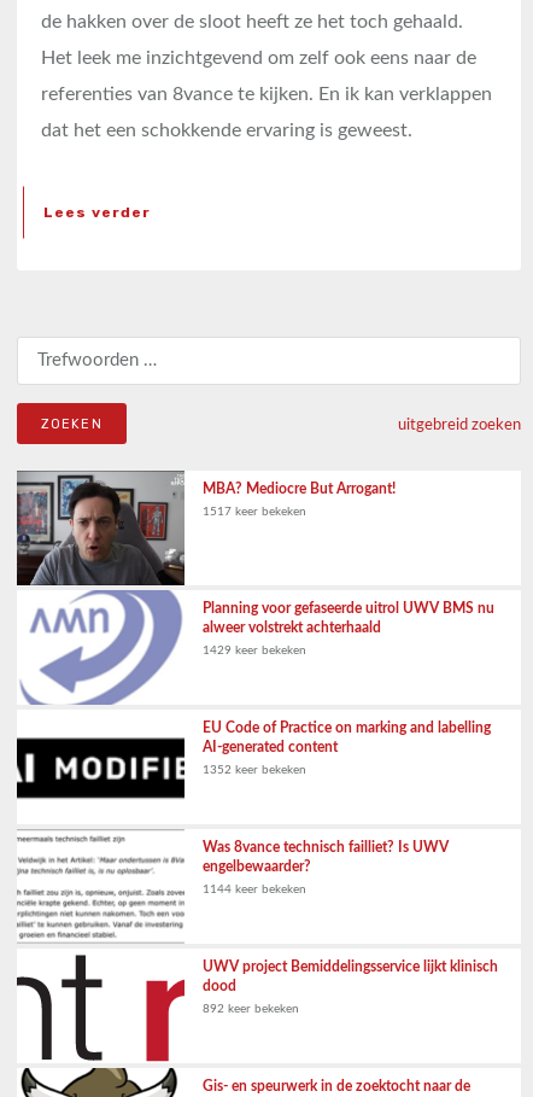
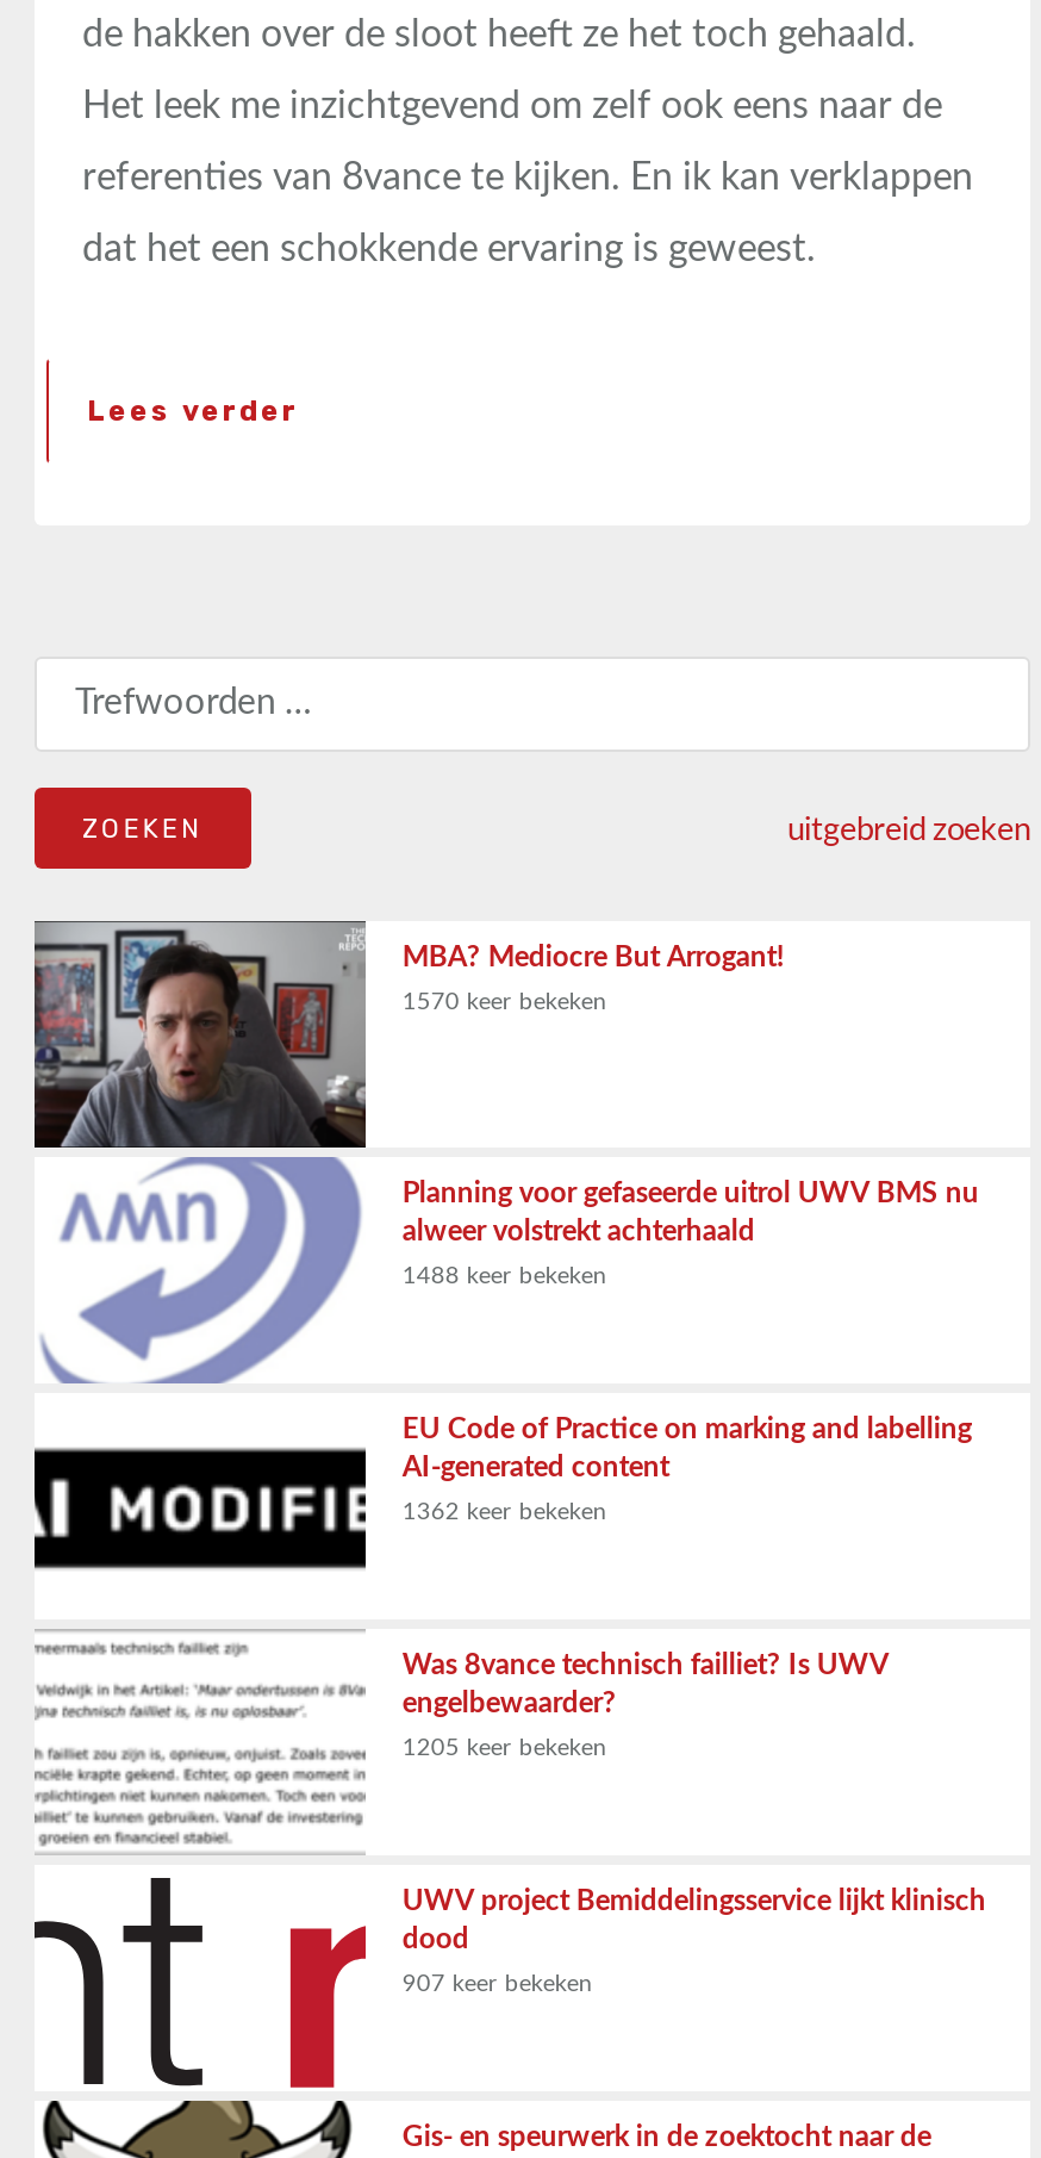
[203,506,307,518] 1517 keer bekeken -> [402,990,607,1014] 1570 keer bekeken
[203,644,307,657] 1429 keer bekeken -> [402,1264,607,1288] 1488 keer bekeken
[203,764,307,776] 1352 keer bekeken -> [402,1500,607,1524] 1362 keer bekeken
[203,883,307,895] 1144 keer bekeken -> [402,1736,607,1760] 1205 keer bekeken
[203,1003,299,1015] 892 keer bekeken -> [402,1972,593,1996] 907 keer bekeken

